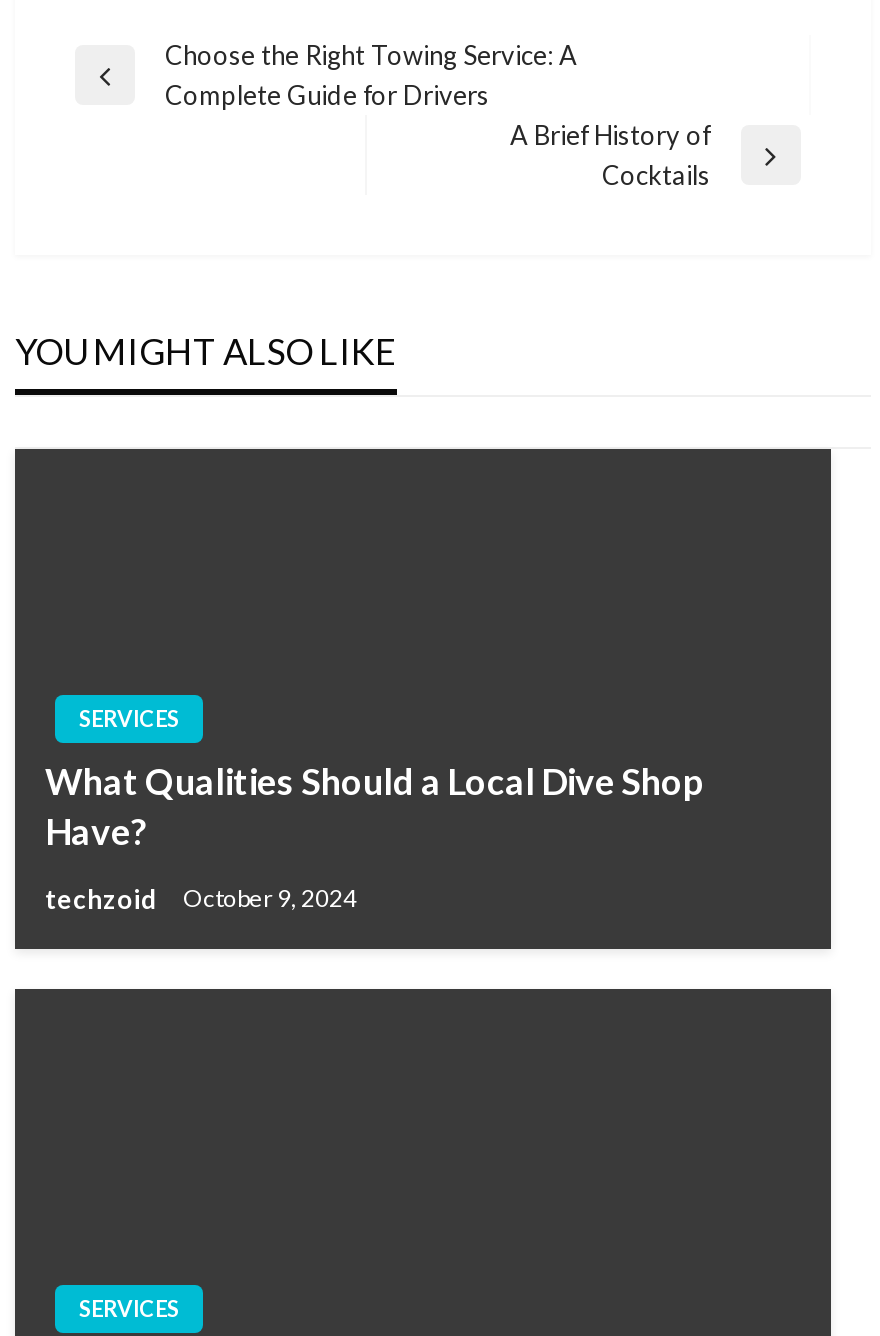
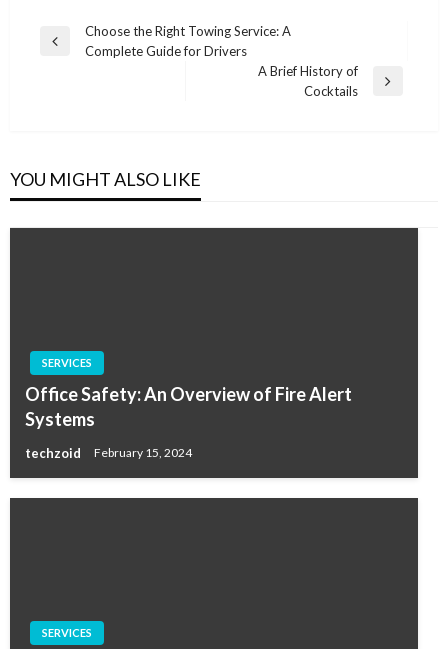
[45,759,703,853] What Qualities Should a Local Dive Shop | Have? -> [25,383,352,430] Office Safety: An Overview of Fire Alert | Systems
[45,883,357,915] techzoid October 9, 2024 -> [25,445,192,461] techzoid February 15, 2024

